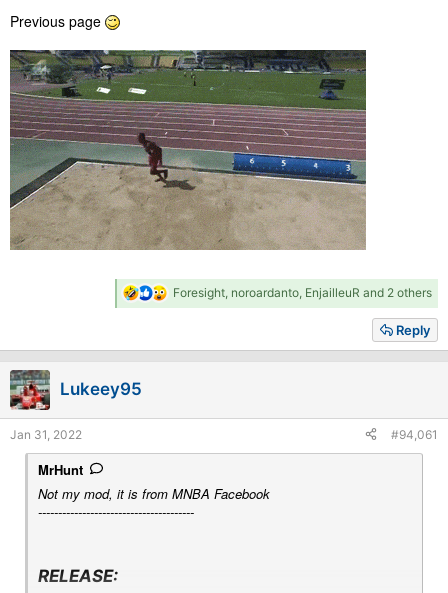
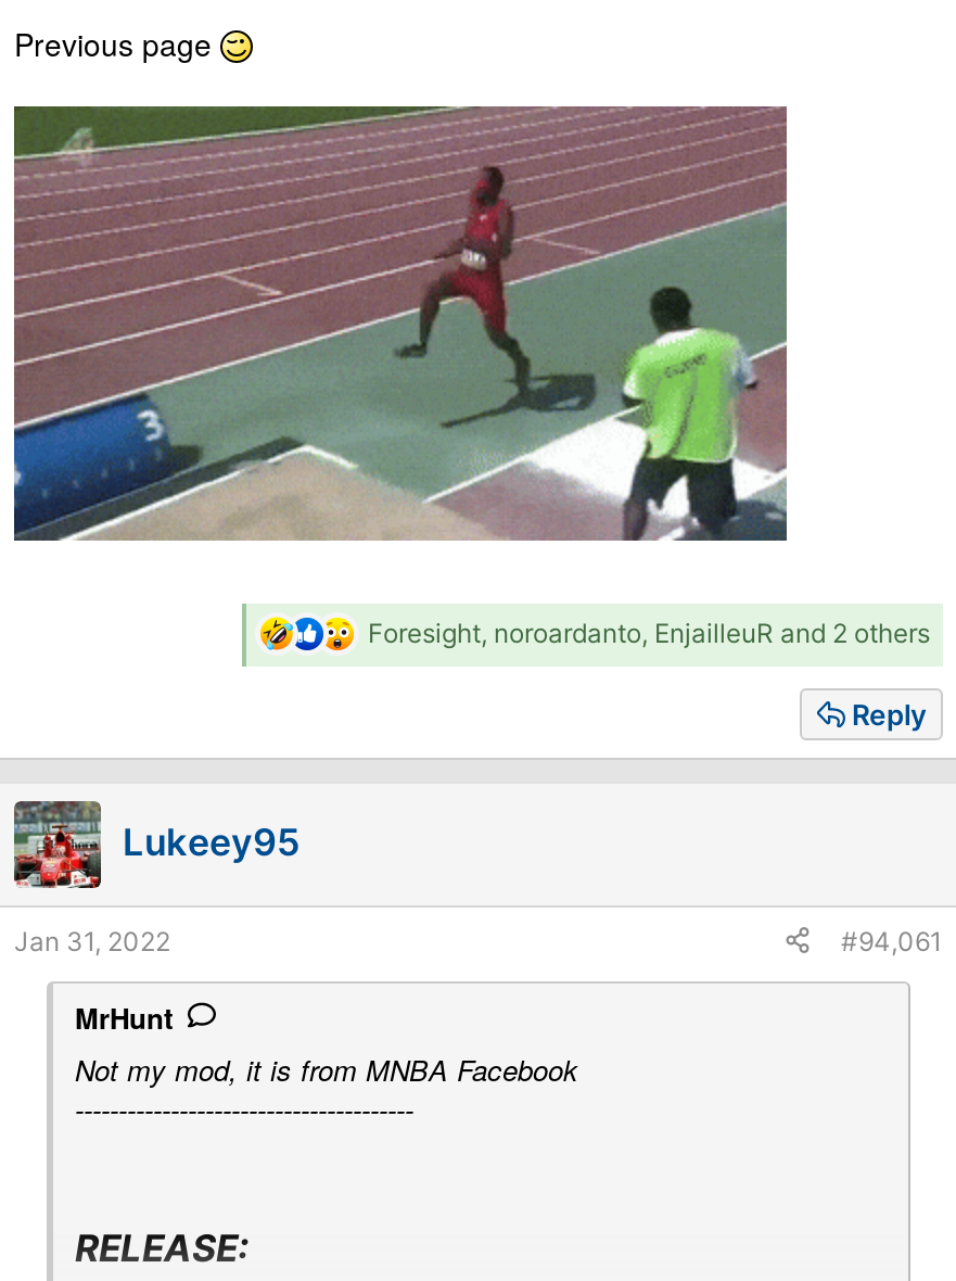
[9,49,366,251] [image] -> [12,104,789,543] [image]

